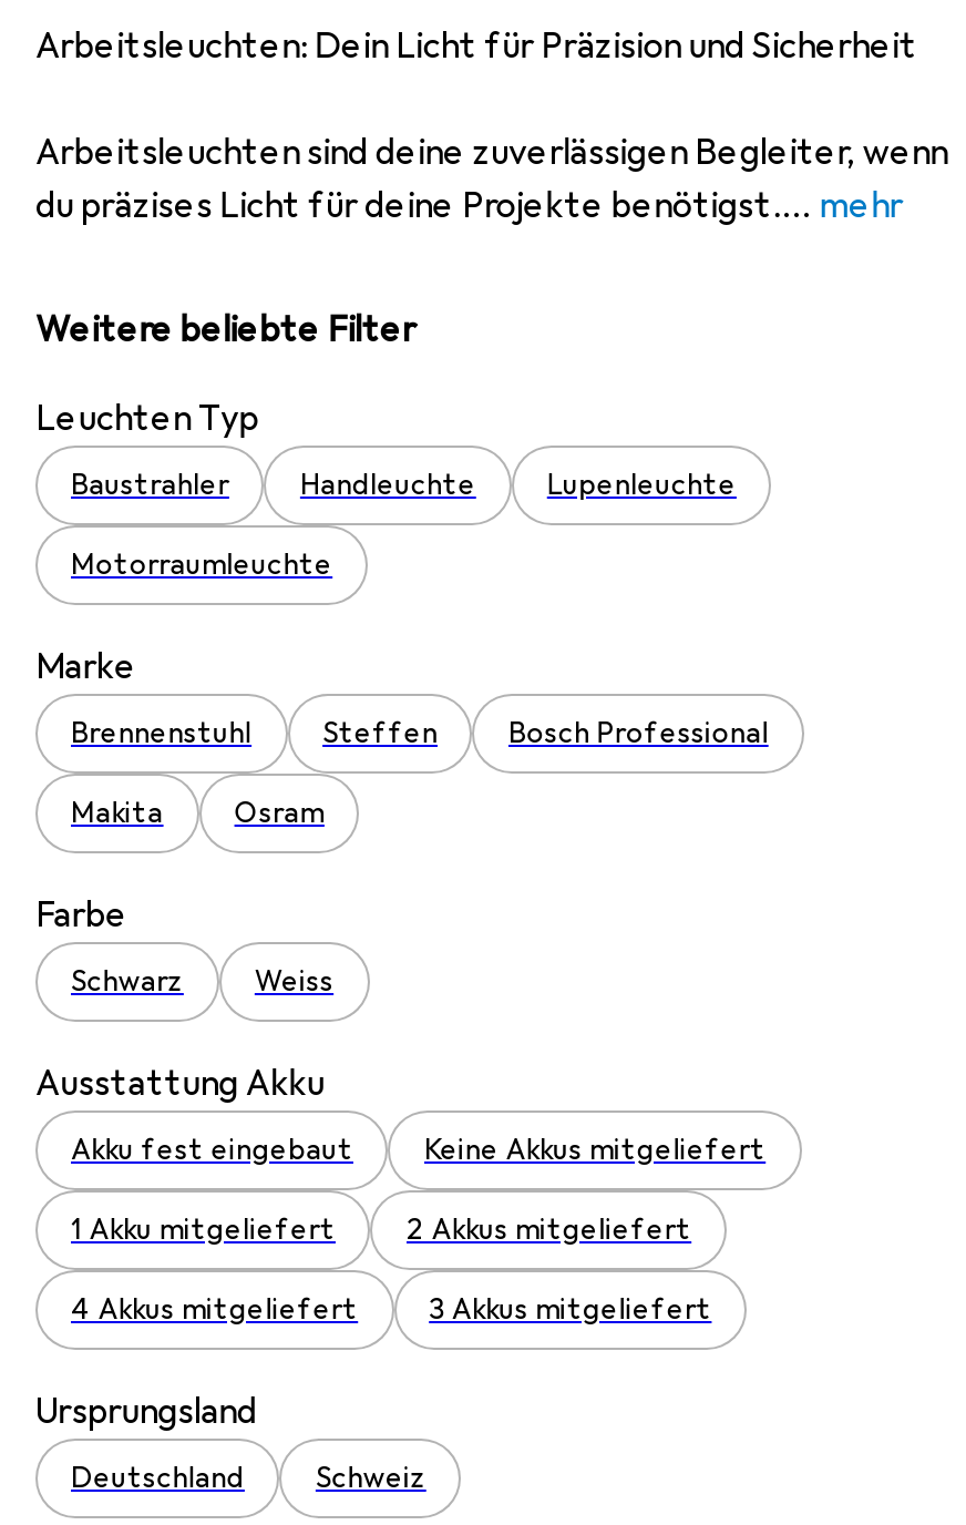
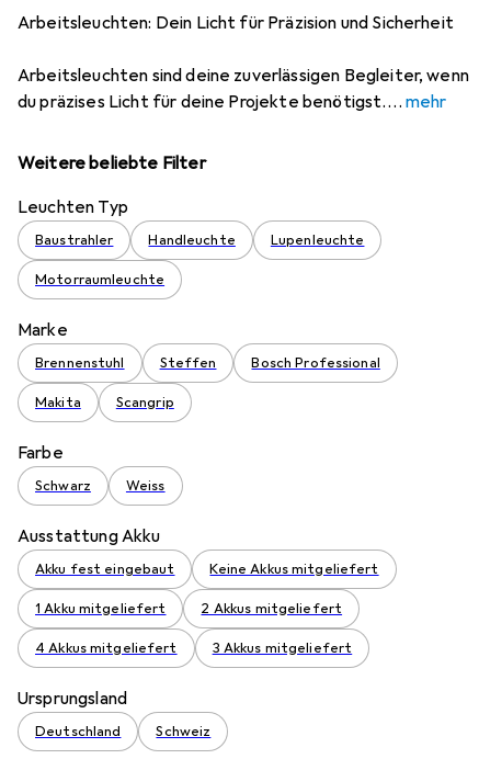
[234,796,324,831] Osram -> [116,394,174,411] Scangrip

